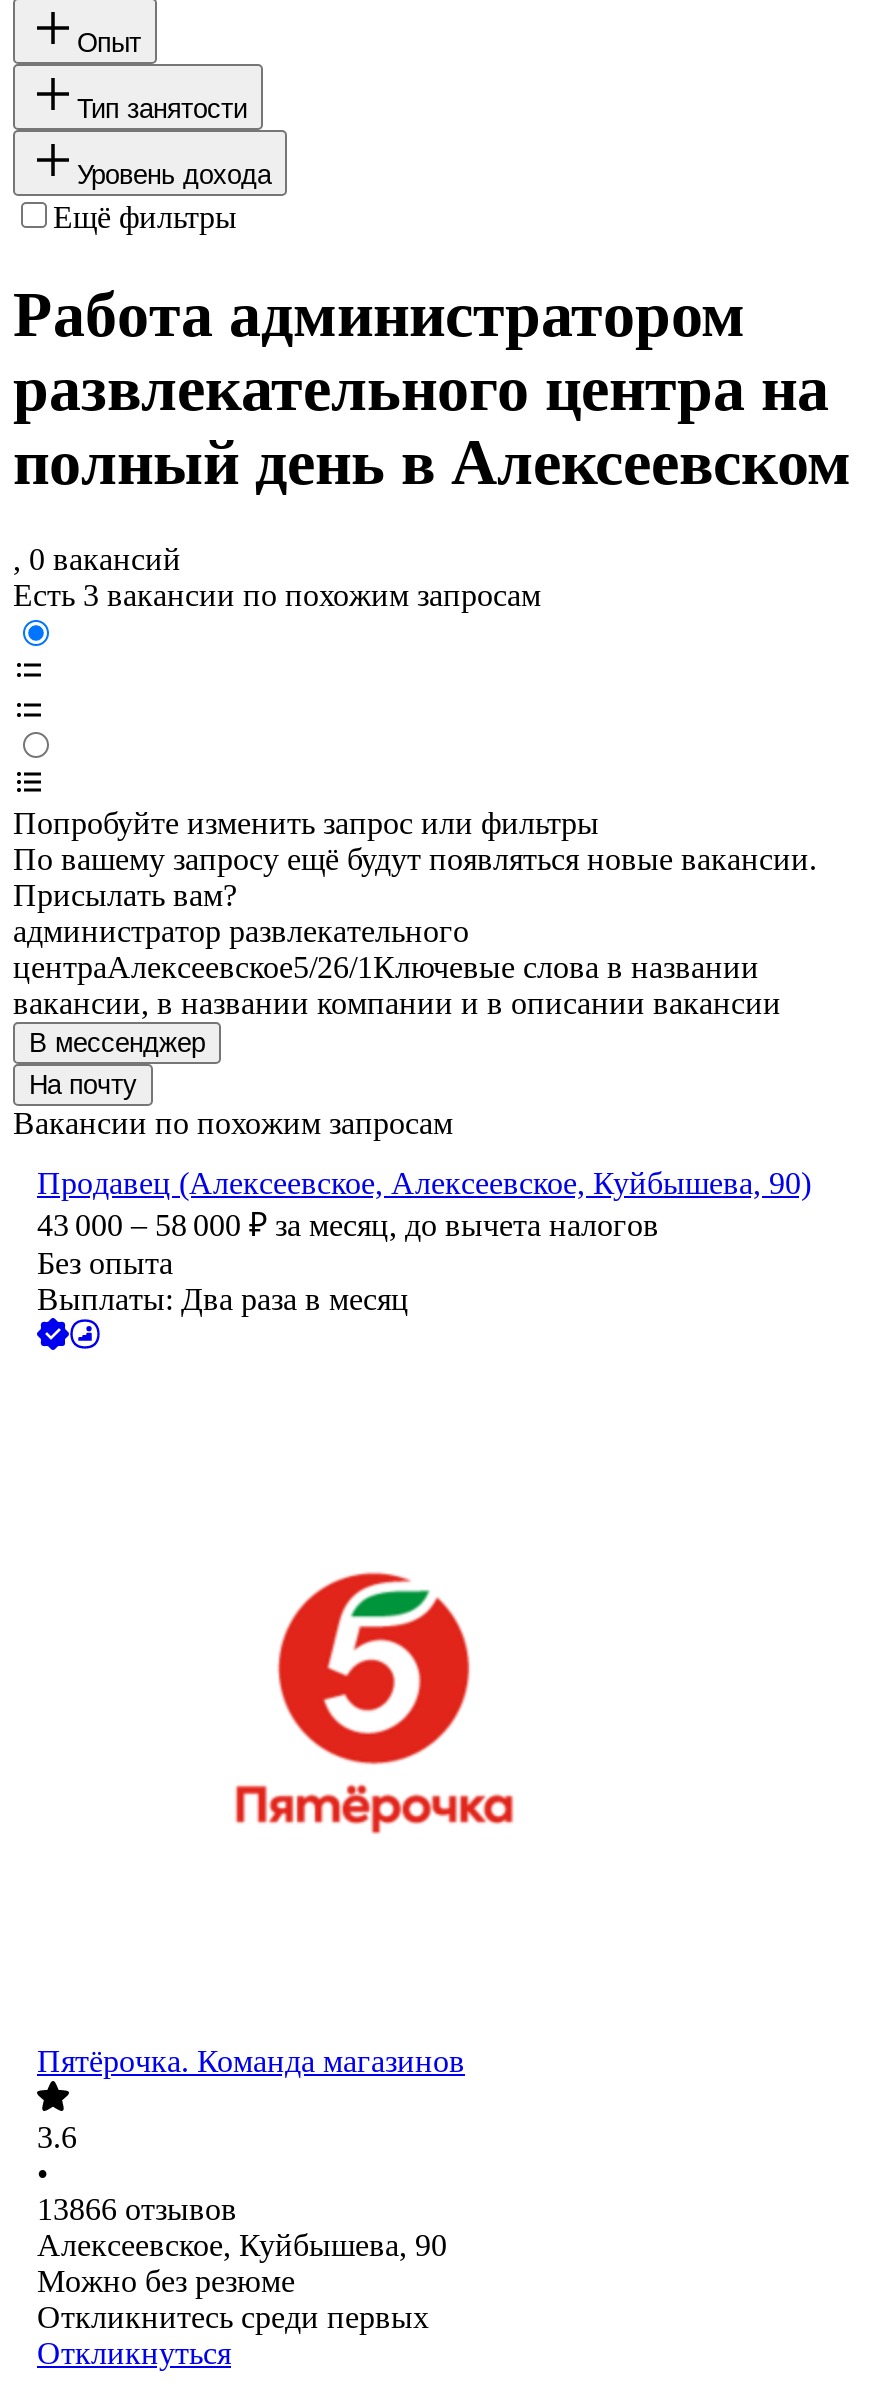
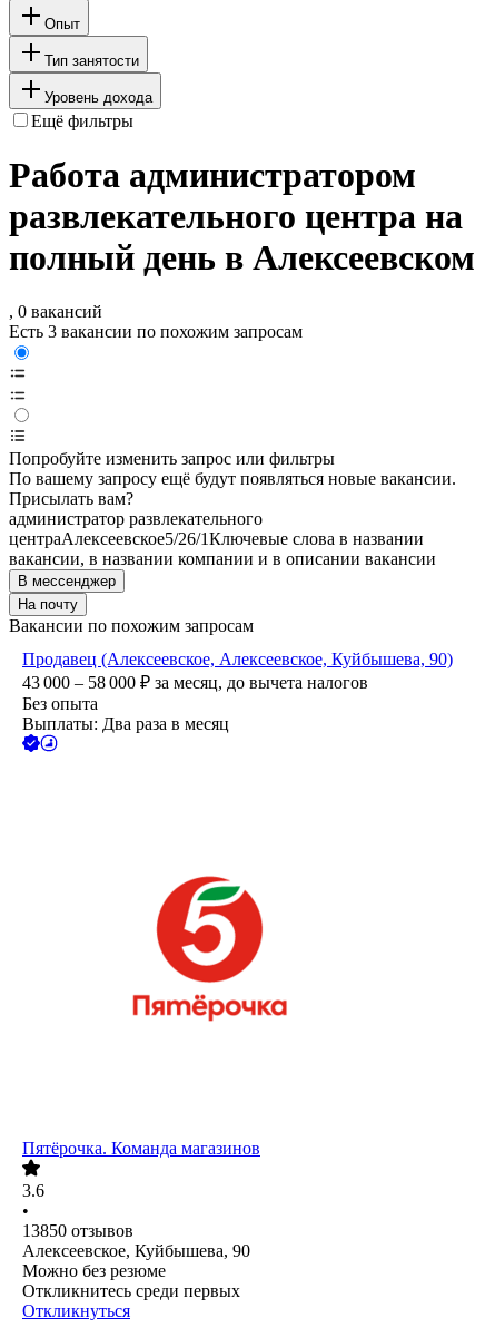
[37,2193,237,2227] 13866 отзывов -> [22,1222,133,1241] 13850 отзывов

